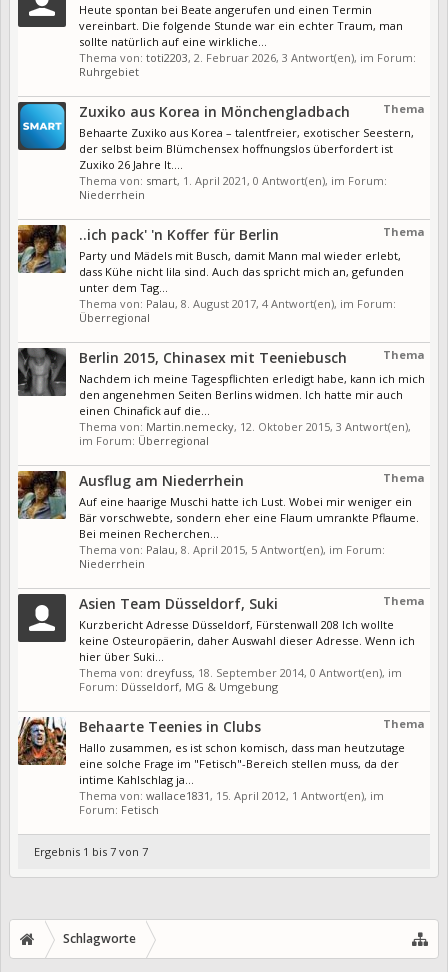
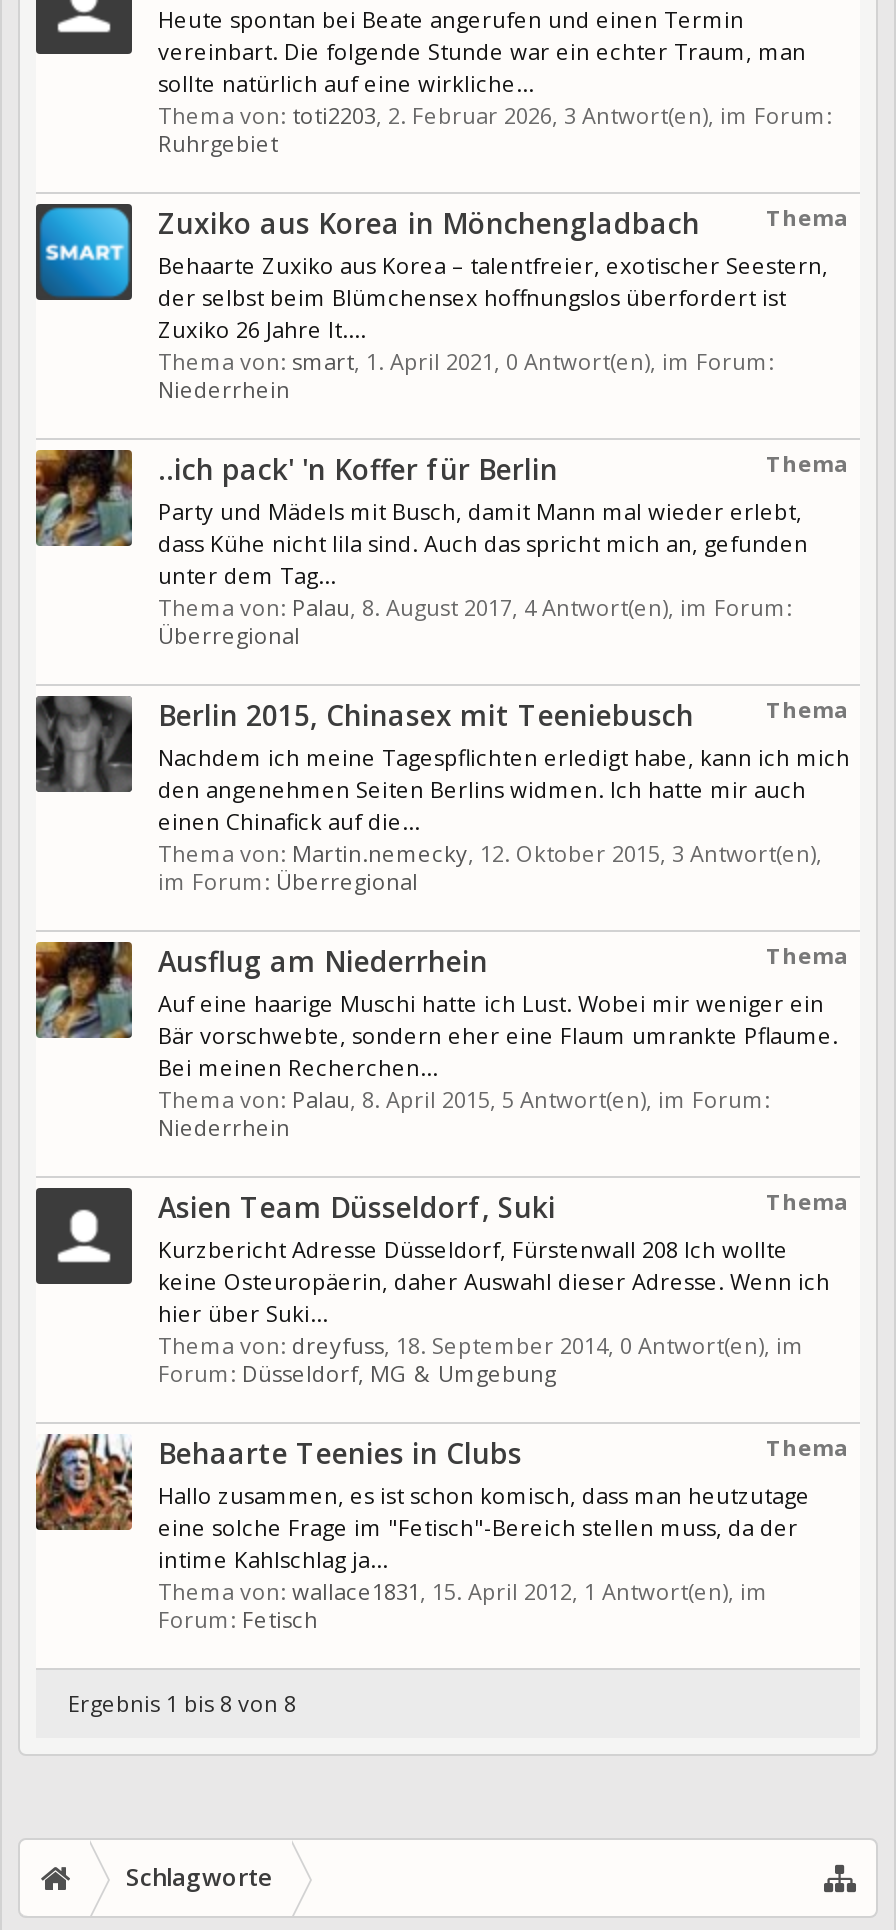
[34,844,148,859] Ergebnis 1 bis 7 von 7 -> [68,1689,296,1719] Ergebnis 1 bis 8 von 8

